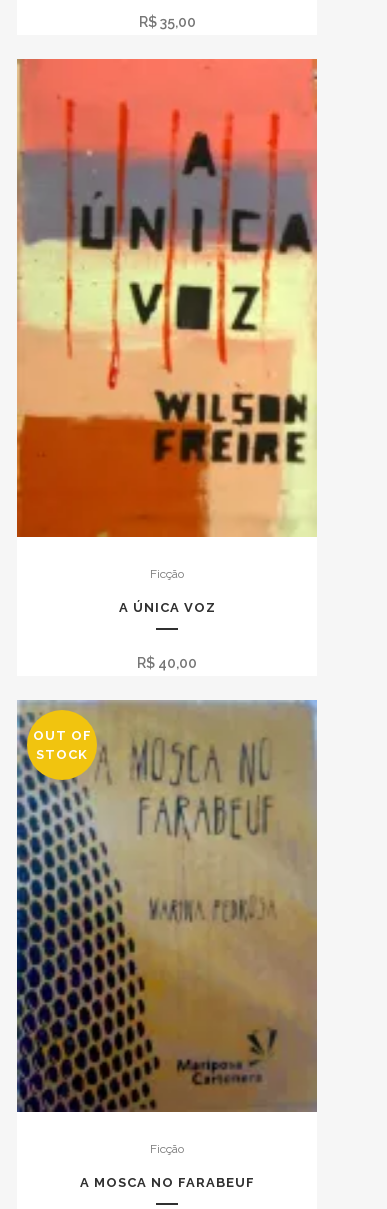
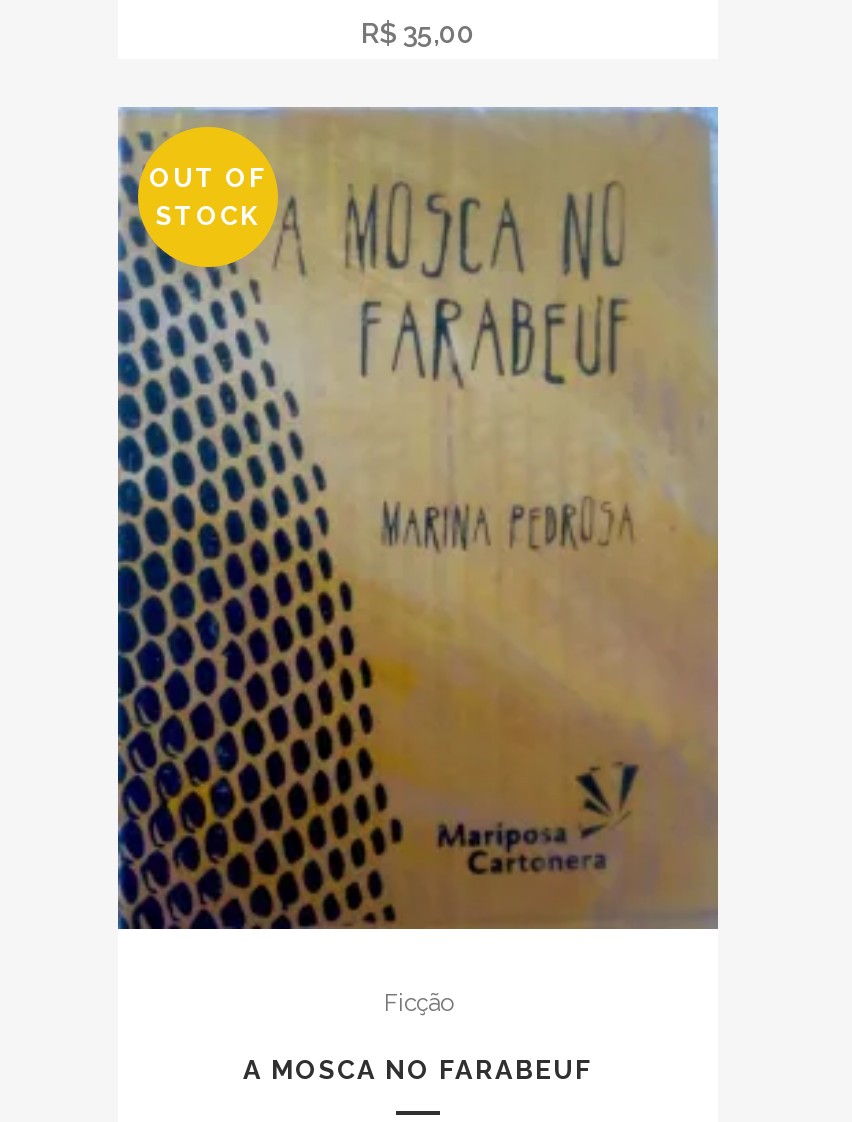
[16,58,318,670] [image] | Ficção | A ÚNICA VOZ | R$40,00 -> none

